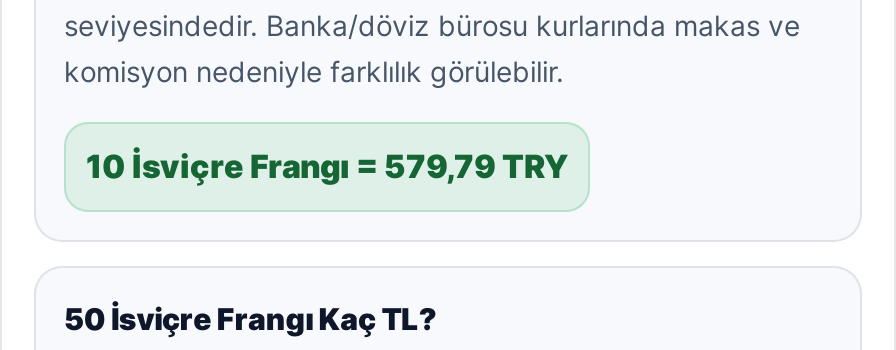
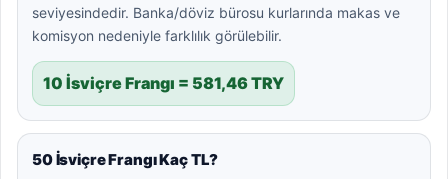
[86,146,568,186] 10 İsviçre Frangı = 579,79 TRY -> [43,73,284,93] 10 İsviçre Frangı = 581,46 TRY

